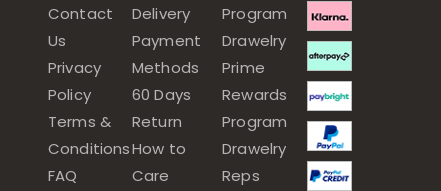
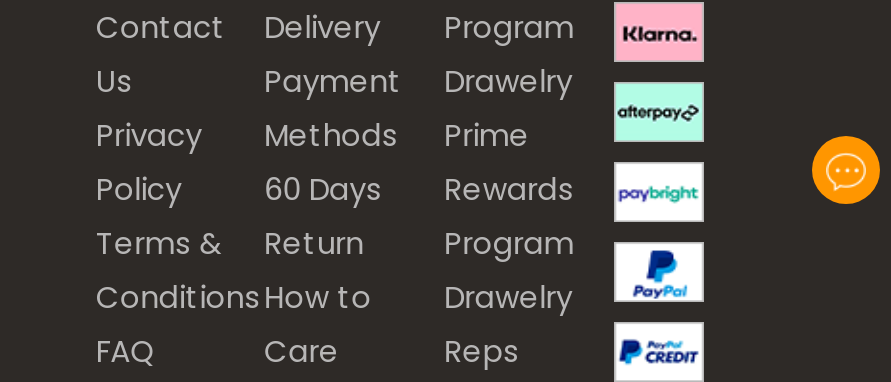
none -> [810,134,882,206] [image]

